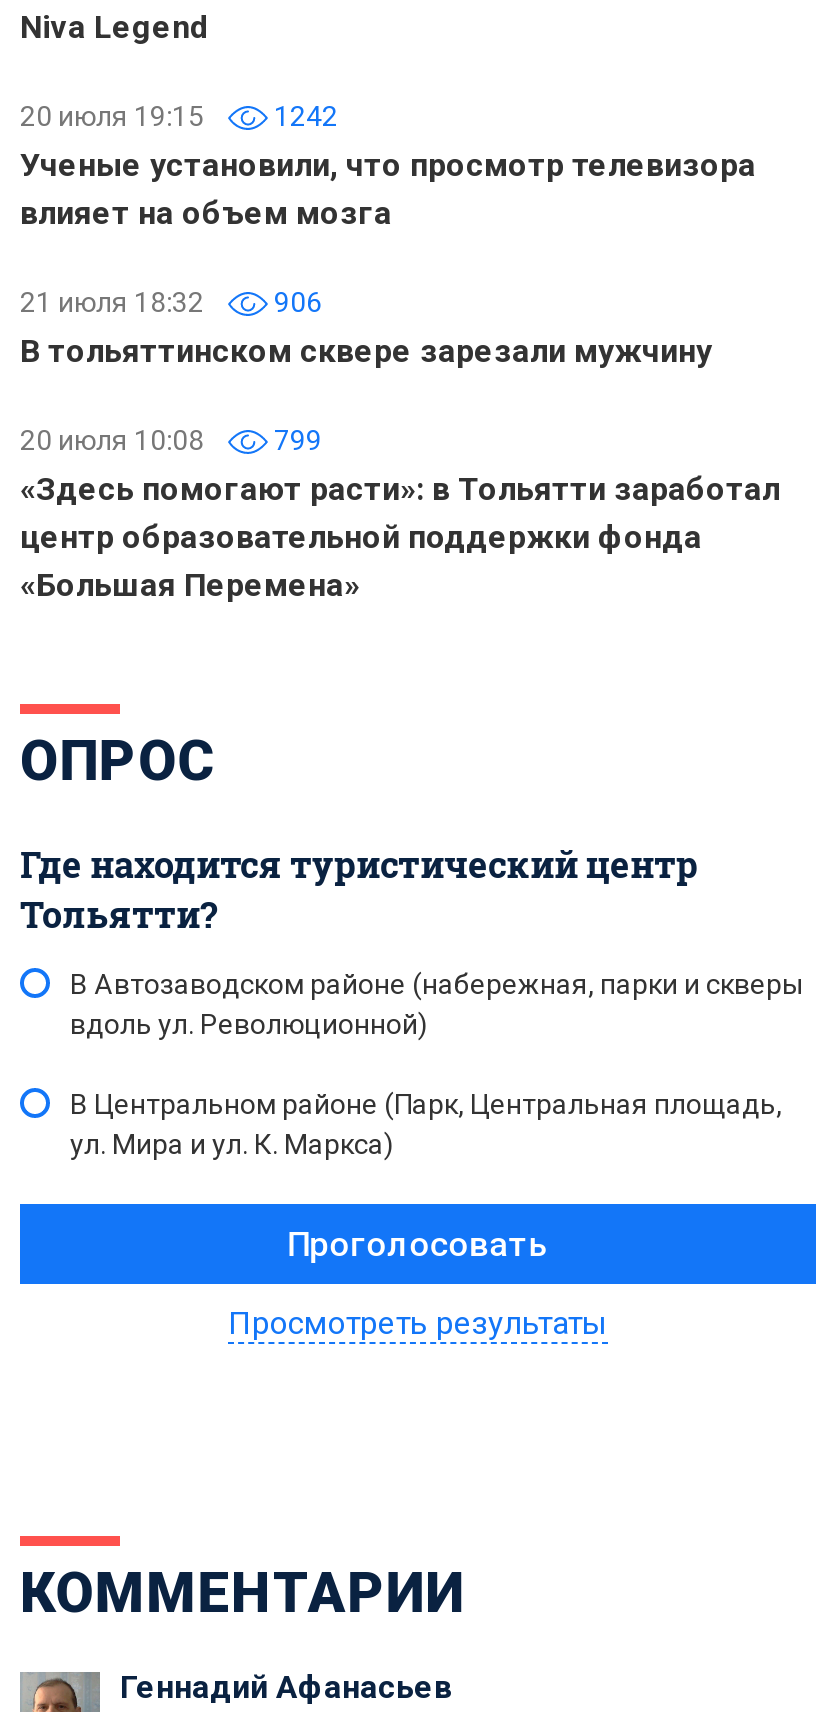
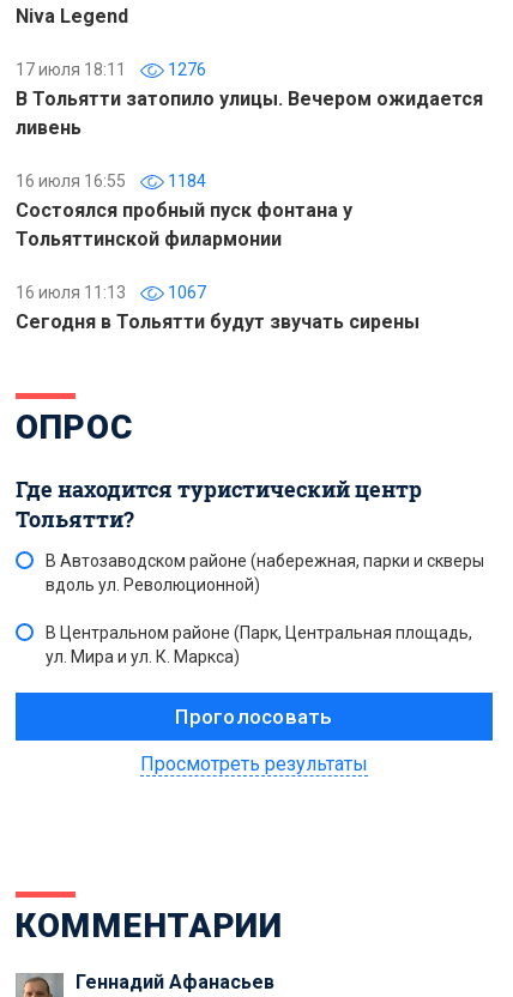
[20,100,756,232] 20 июля 19:15 | 1242 | Ученые установили, что просмотр телевизора | влияет на объем мозга -> [16,60,483,139] 17 июля 18:11 | 1276 | В Тольятти затопило улицы. Вечером ожидается | ливень
[20,286,712,370] 21 июля 18:32 | 906 | В тольяттинском сквере зарезали мужчину -> [16,171,352,250] 16 июля 16:55 | 1184 | Состоялся пробный пуск фонтана у | Тольяттинской филармонии
[20,424,780,604] 20 июля 10:08 | 799 | «Здесь помогают расти»: в Тольятти заработал | центр образовательной поддержки фонда | «Большая Перемена» -> [16,283,420,333] 16 июля 11:13 | 1067 | Сегодня в Тольятти будут звучать сирены

